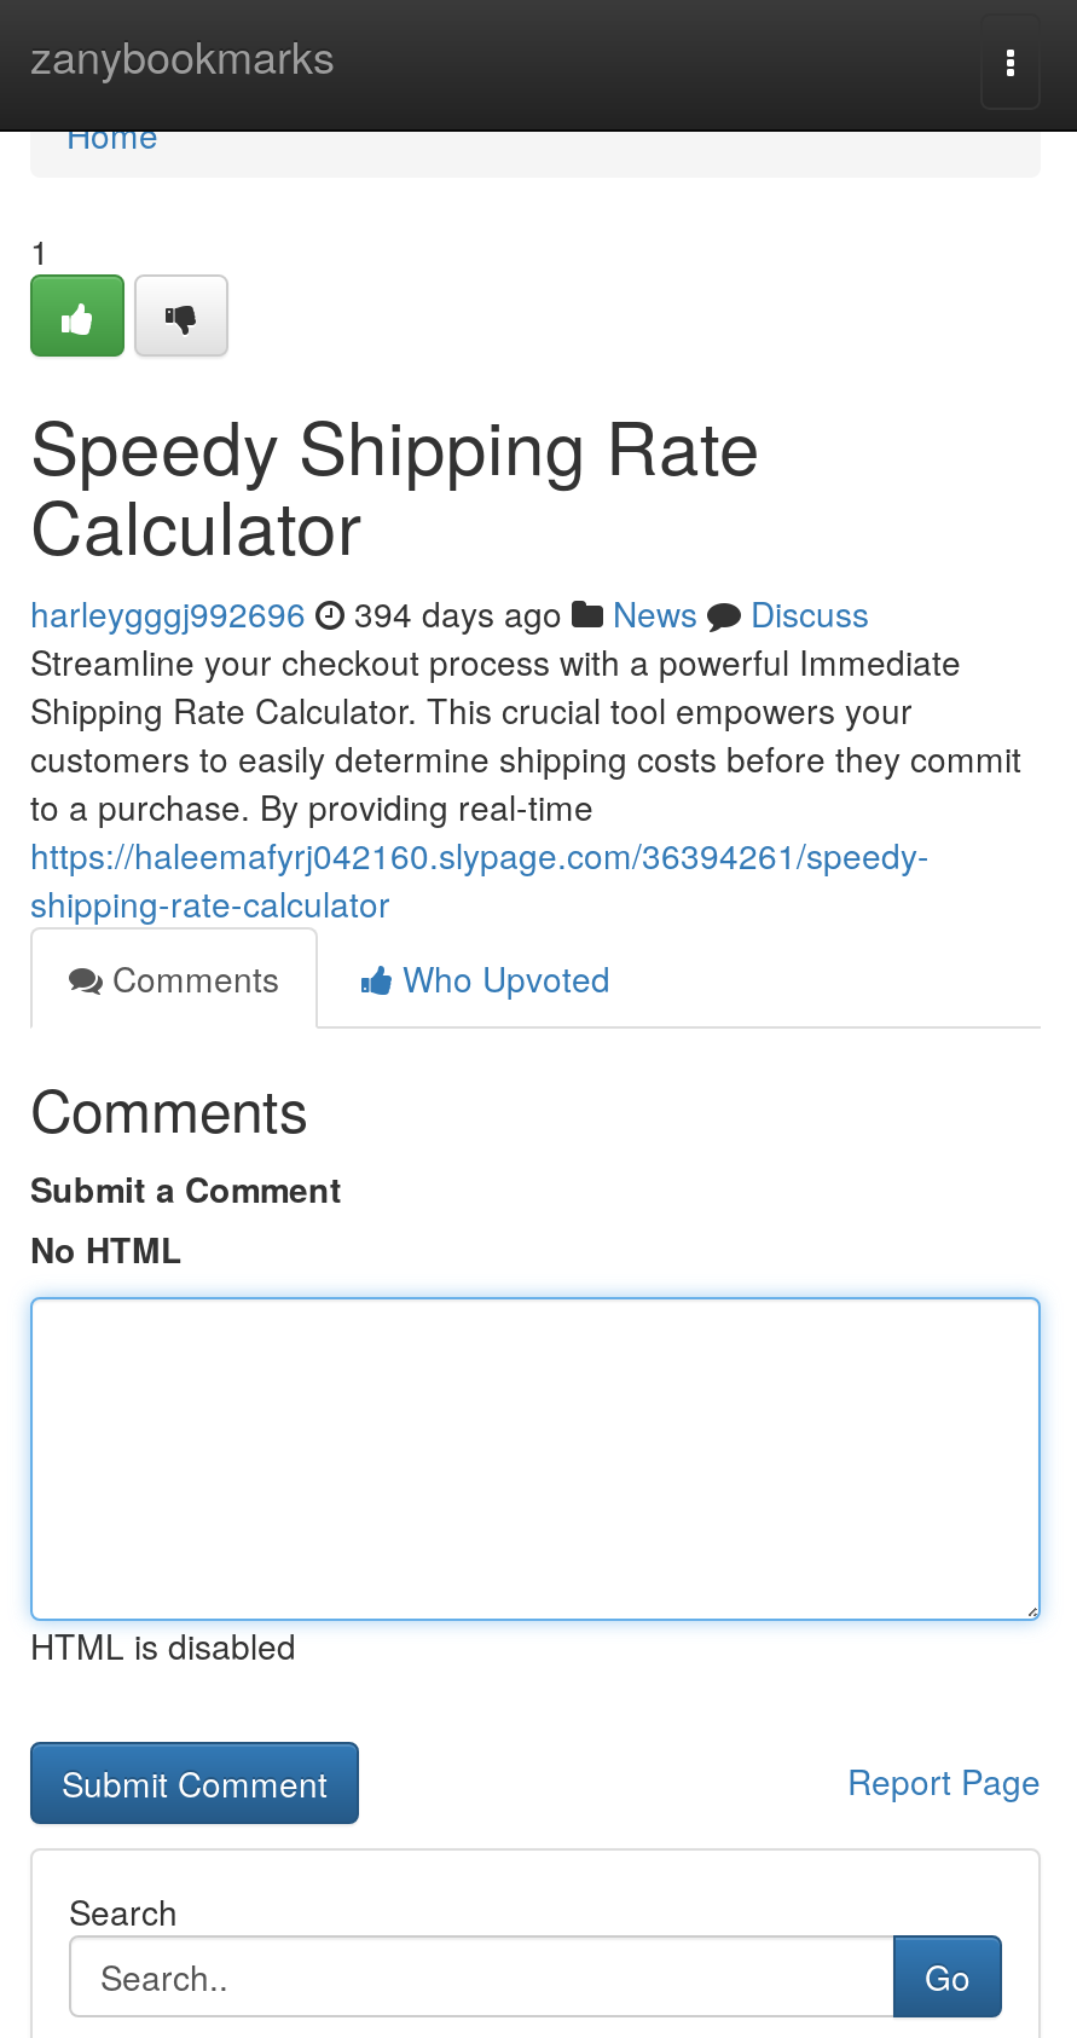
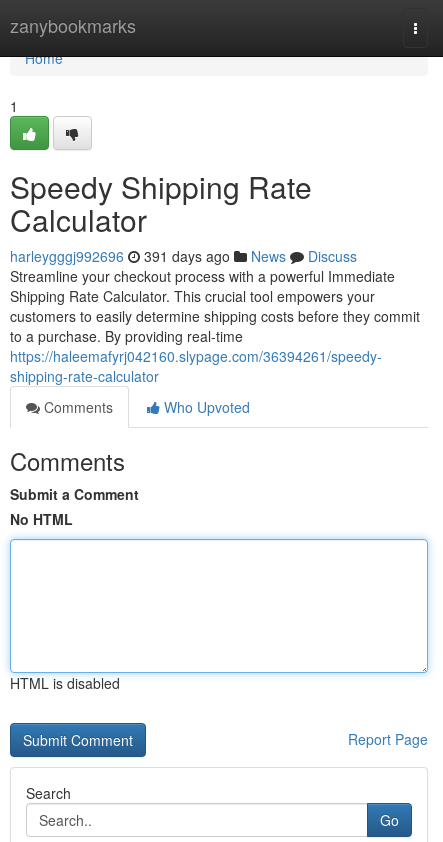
[30,589,869,637] harleygggj992696 394 days ago News Discuss -> [10,246,357,266] harleygggj992696 391 days ago News Discuss

